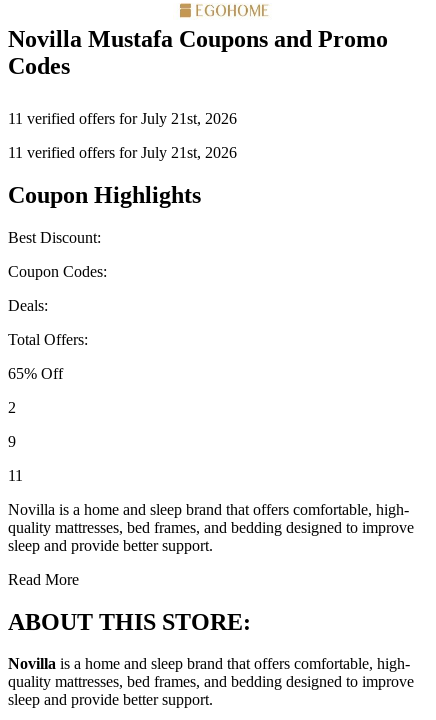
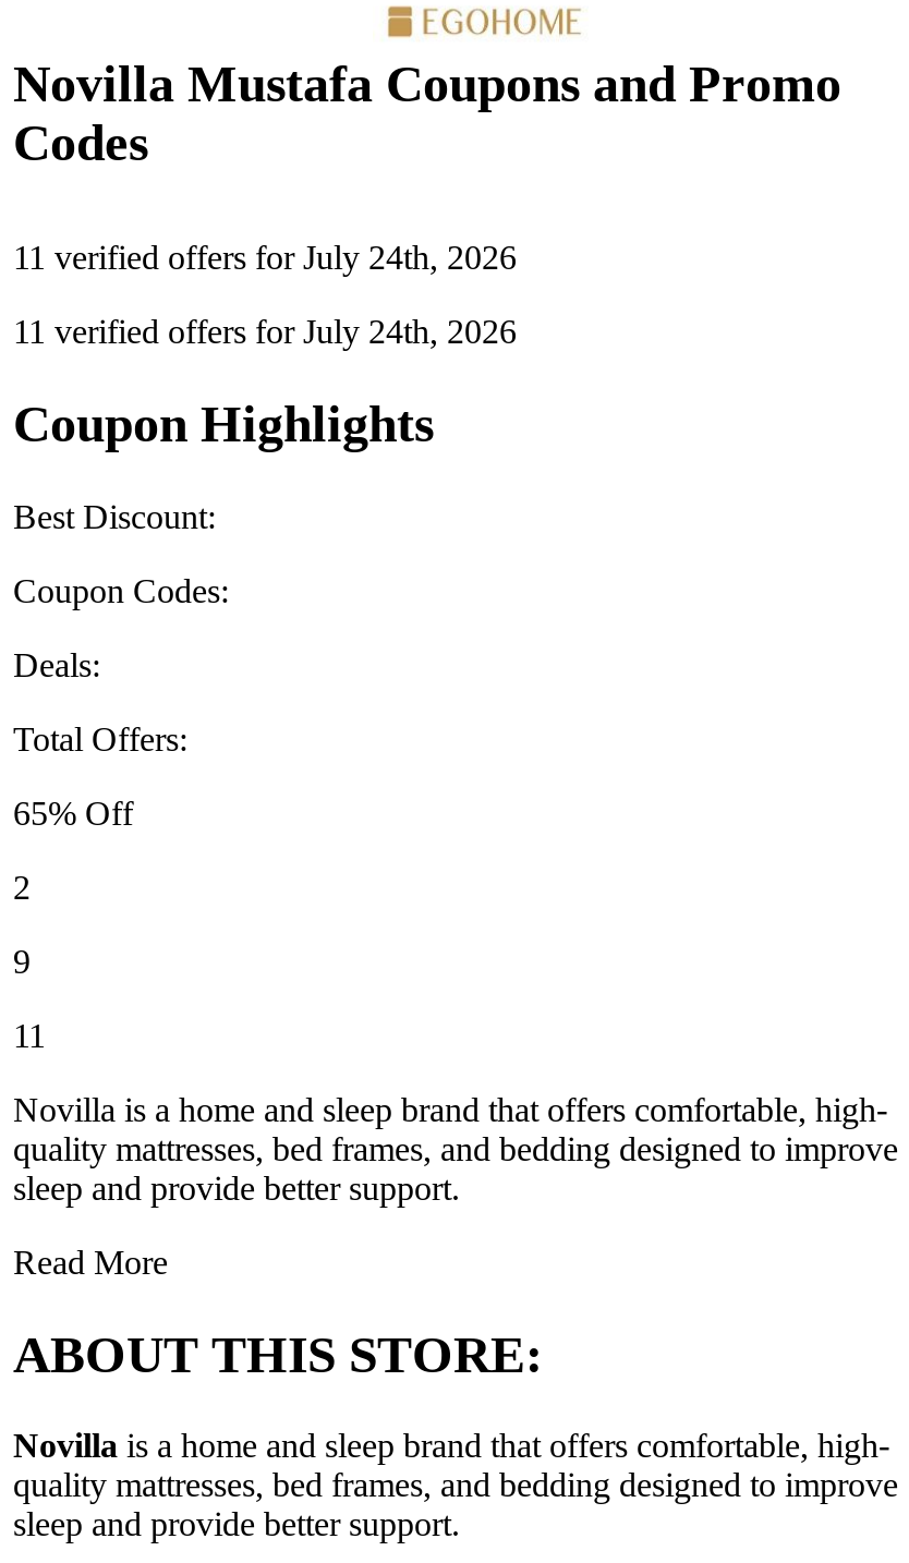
[8,110,237,127] 11 verified offers for July 21st, 2026 -> [13,238,517,275] 11 verified offers for July 24th, 2026
[8,144,237,161] 11 verified offers for July 21st, 2026 -> [13,312,517,349] 11 verified offers for July 24th, 2026

